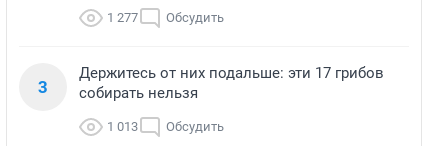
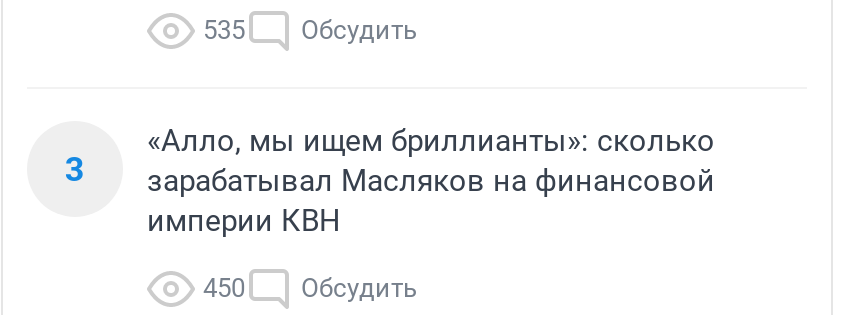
[107,9,224,24] 1 277 Обсудить -> [203,14,417,44] 535 Обсудить
[79,63,384,101] Держитесь от них подальше: эти 17 грибов | собирать нельзя -> [147,122,715,238] «Алло, мы ищем бриллианты»: сколько | зарабатывал Масляков на финансовой | империи КВН
[107,118,224,133] 1 013 Обсудить -> [203,272,417,302] 450 Обсудить

